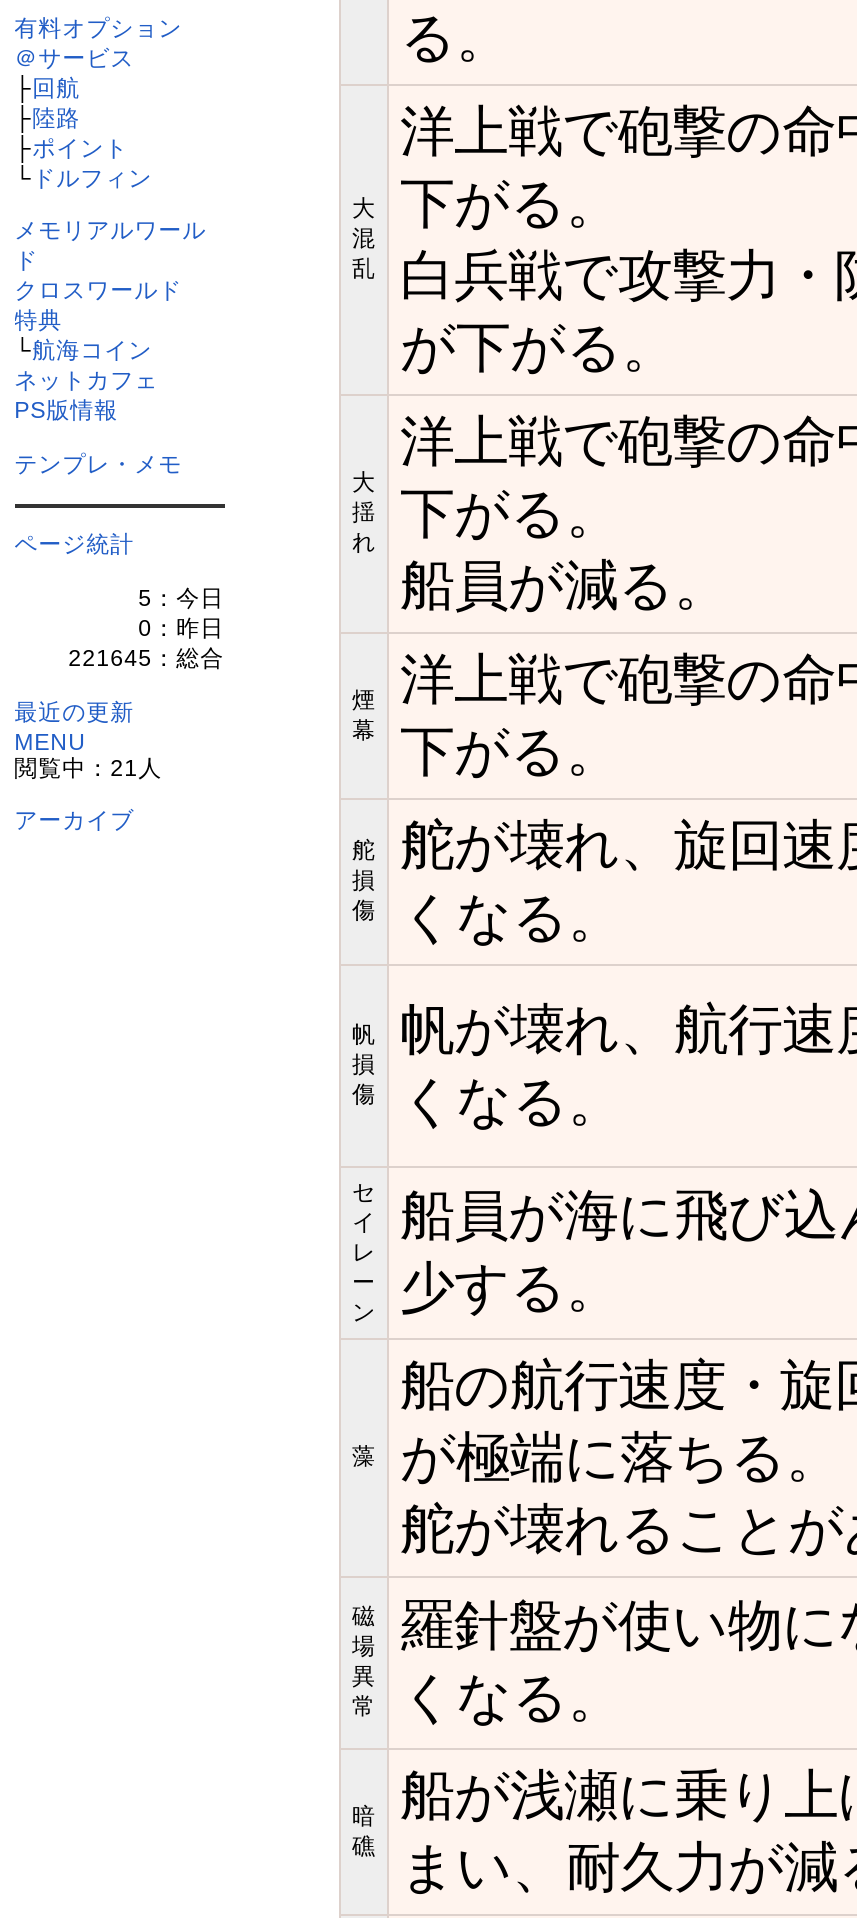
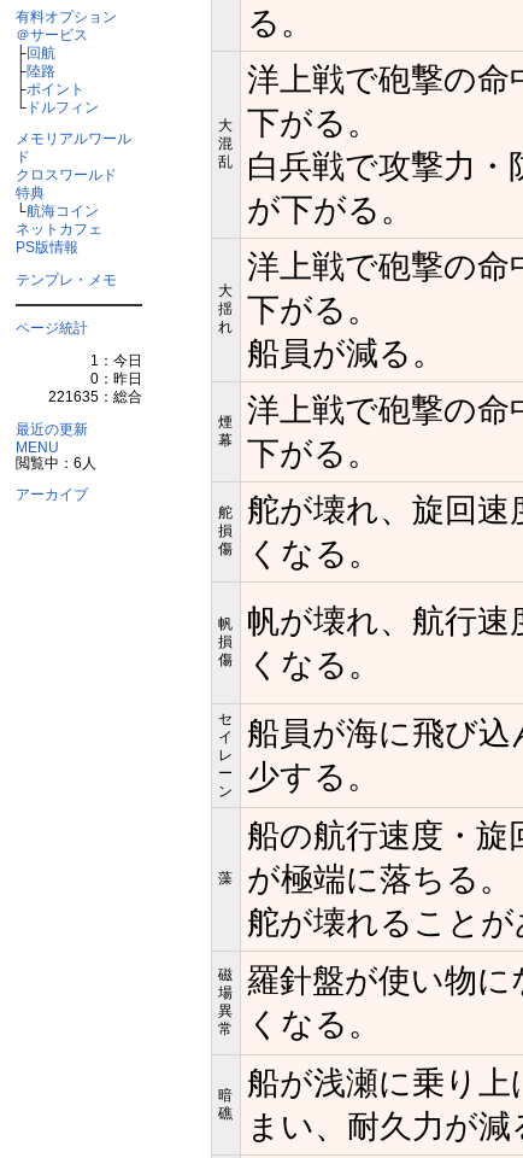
[138,584,224,610] 5：今日 -> [90,352,142,368] 1：今日
[68,644,224,670] 221645：総合 -> [48,388,142,404] 221635：総合
[14,753,162,779] 閲覧中：21人 -> [15,454,96,470] 閲覧中：6人

